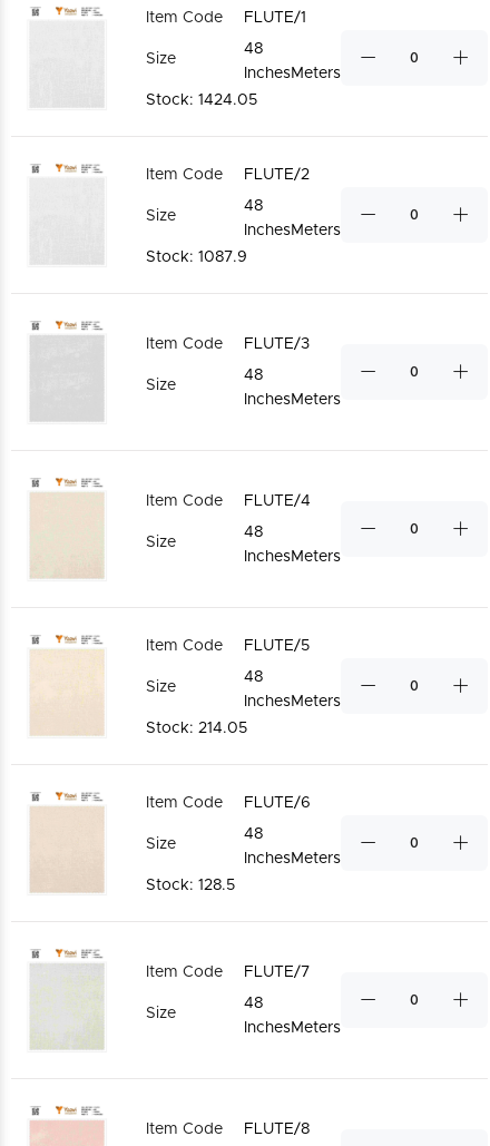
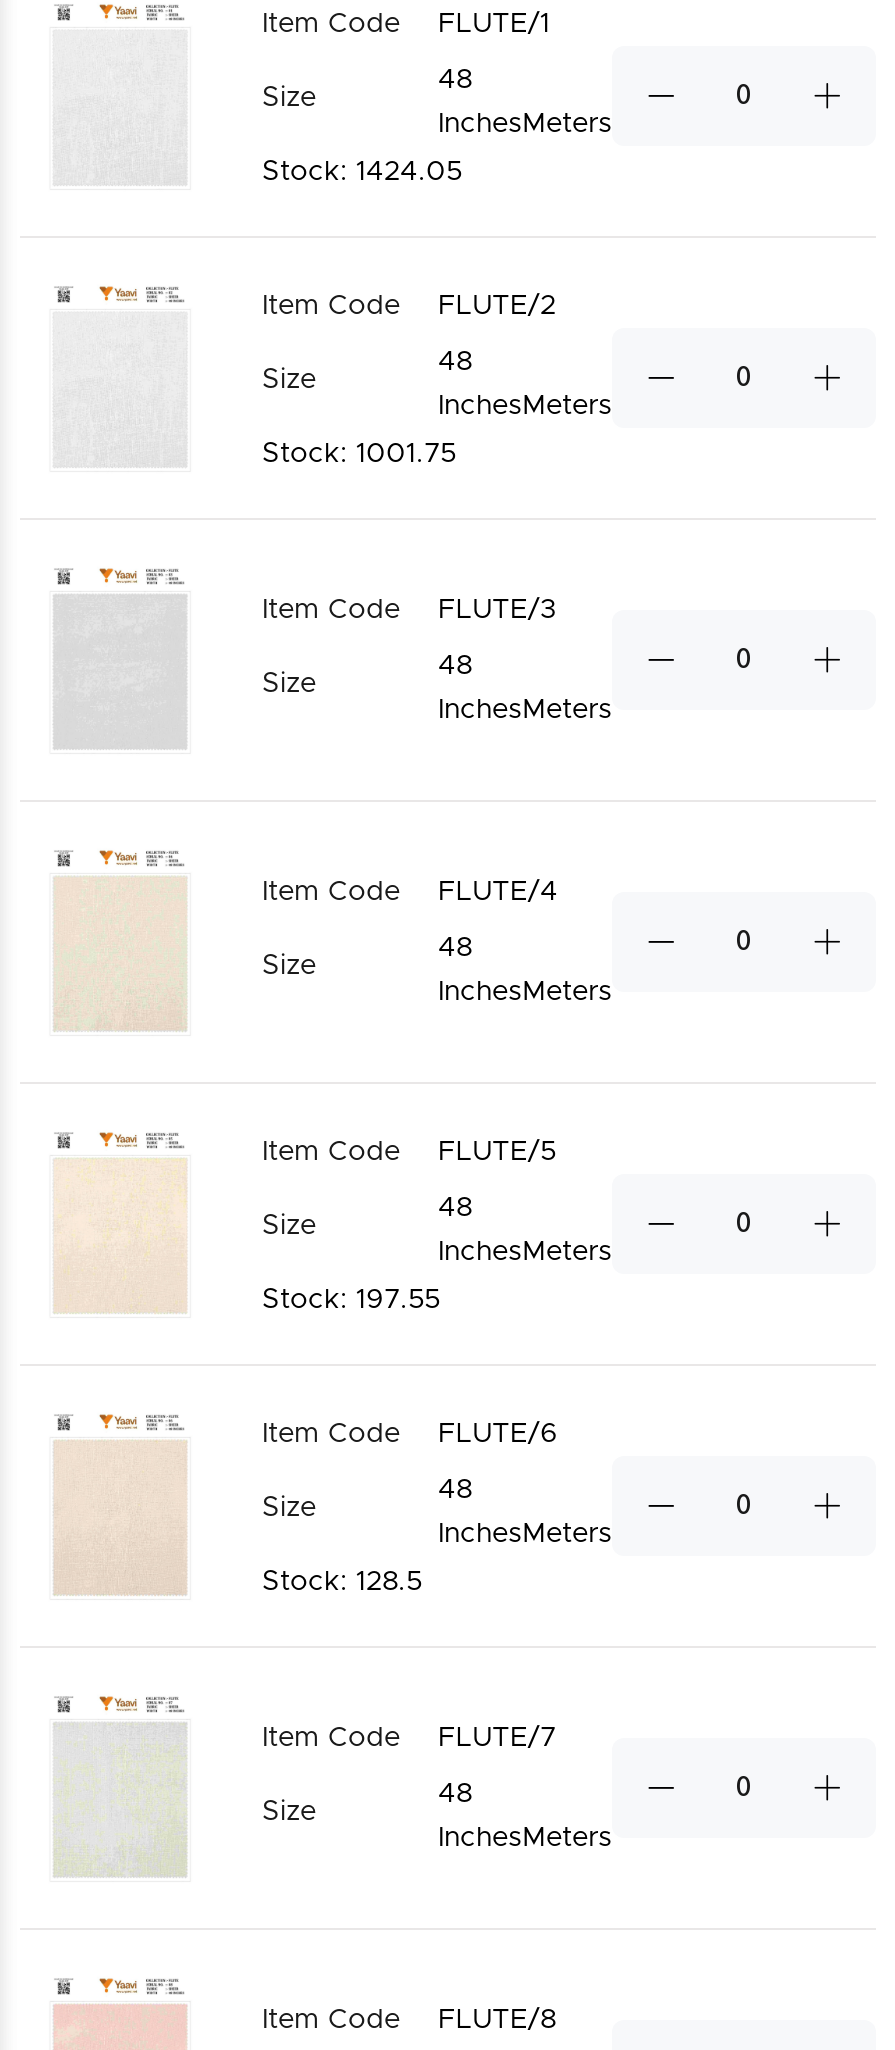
[146,250,247,265] Stock: 1087.9 -> [262,441,456,469] Stock: 1001.75
[146,721,247,736] Stock: 214.05 -> [262,1287,440,1315] Stock: 197.55

